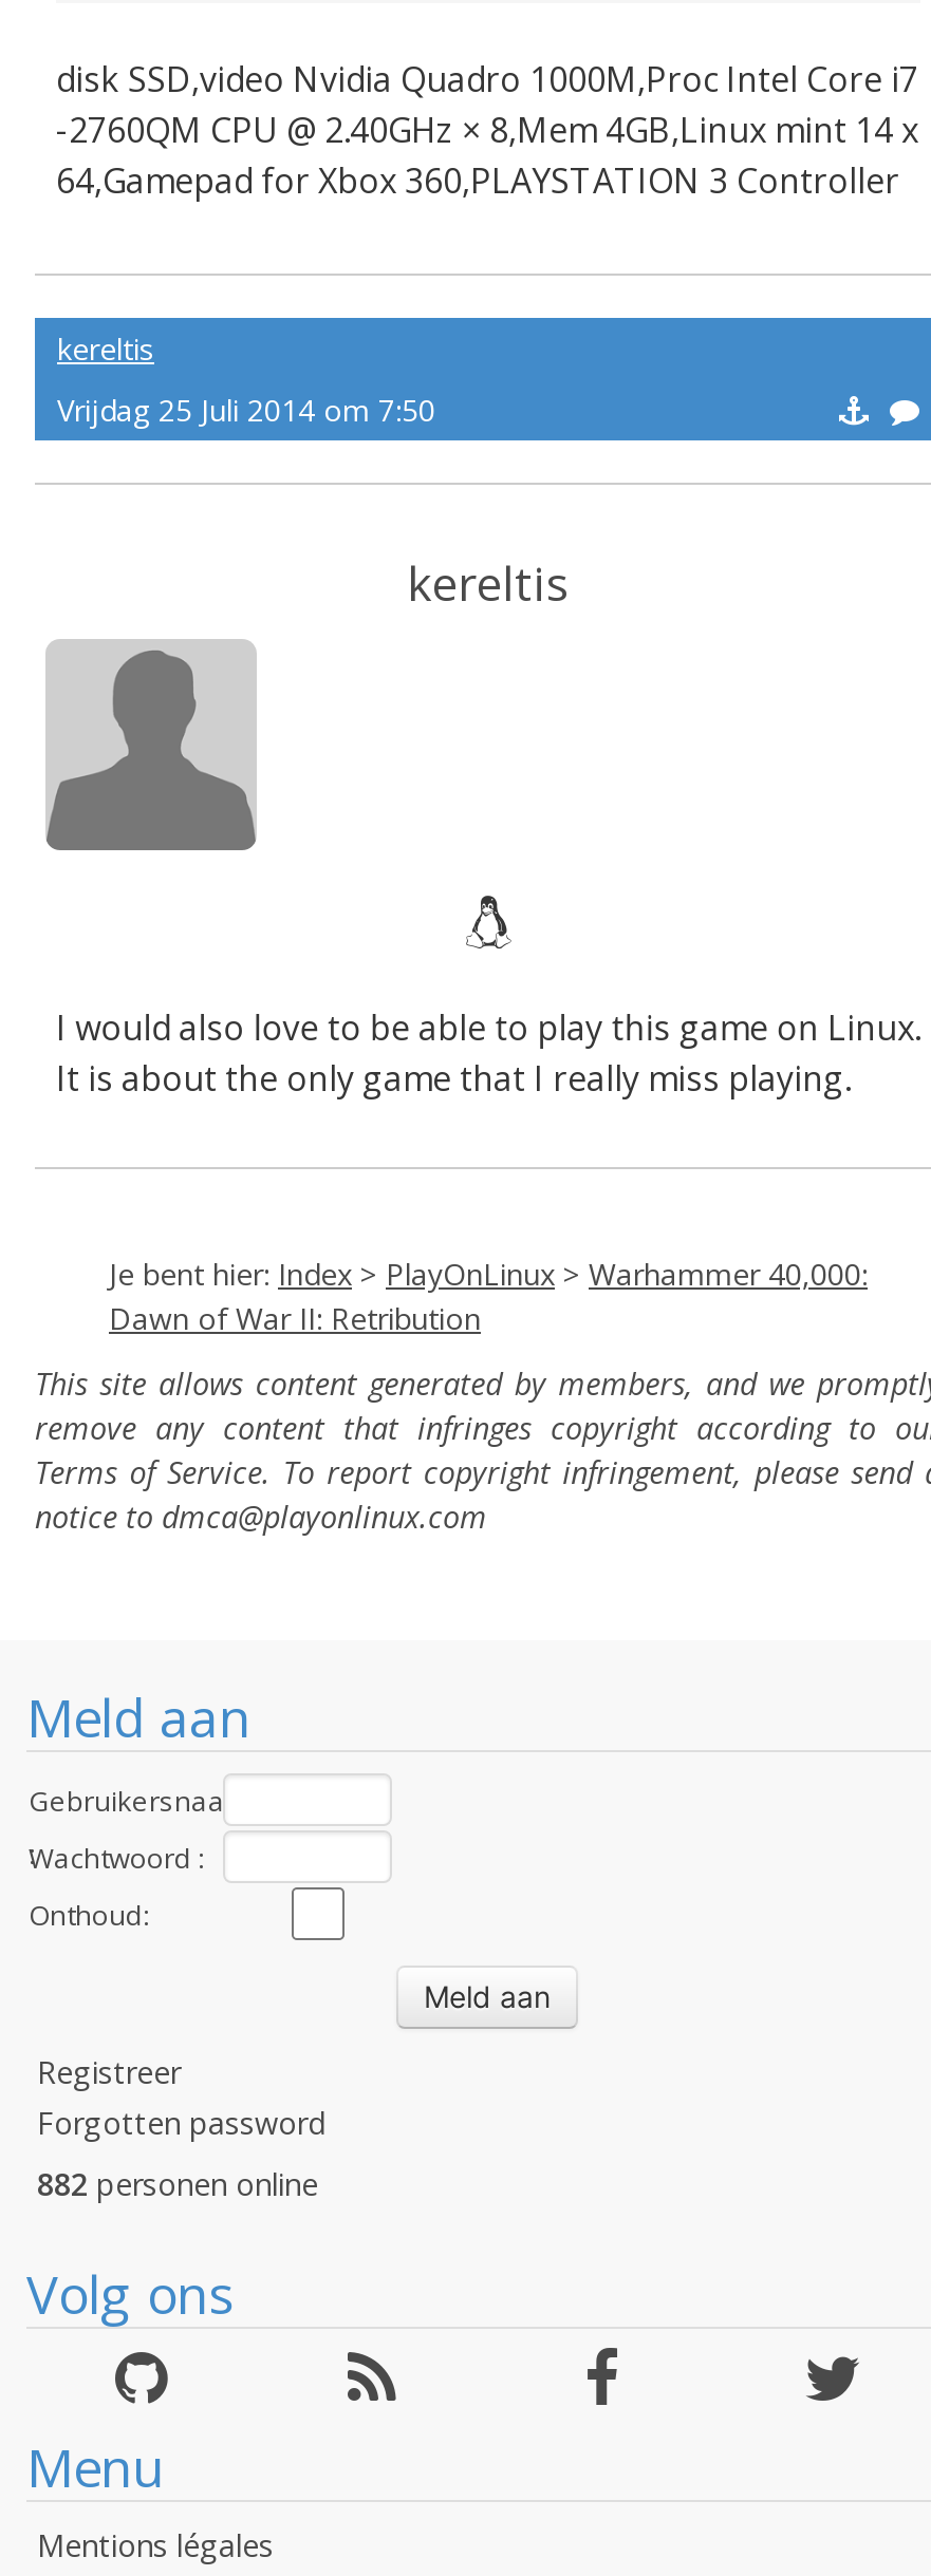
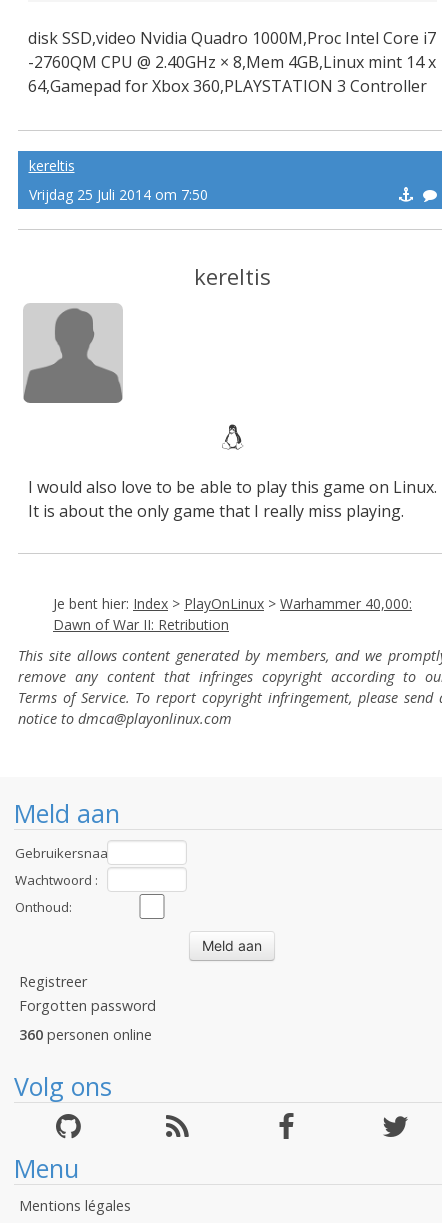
[37,2164,318,2204] 882 personen online -> [19,1025,152,1044] 360 personen online

